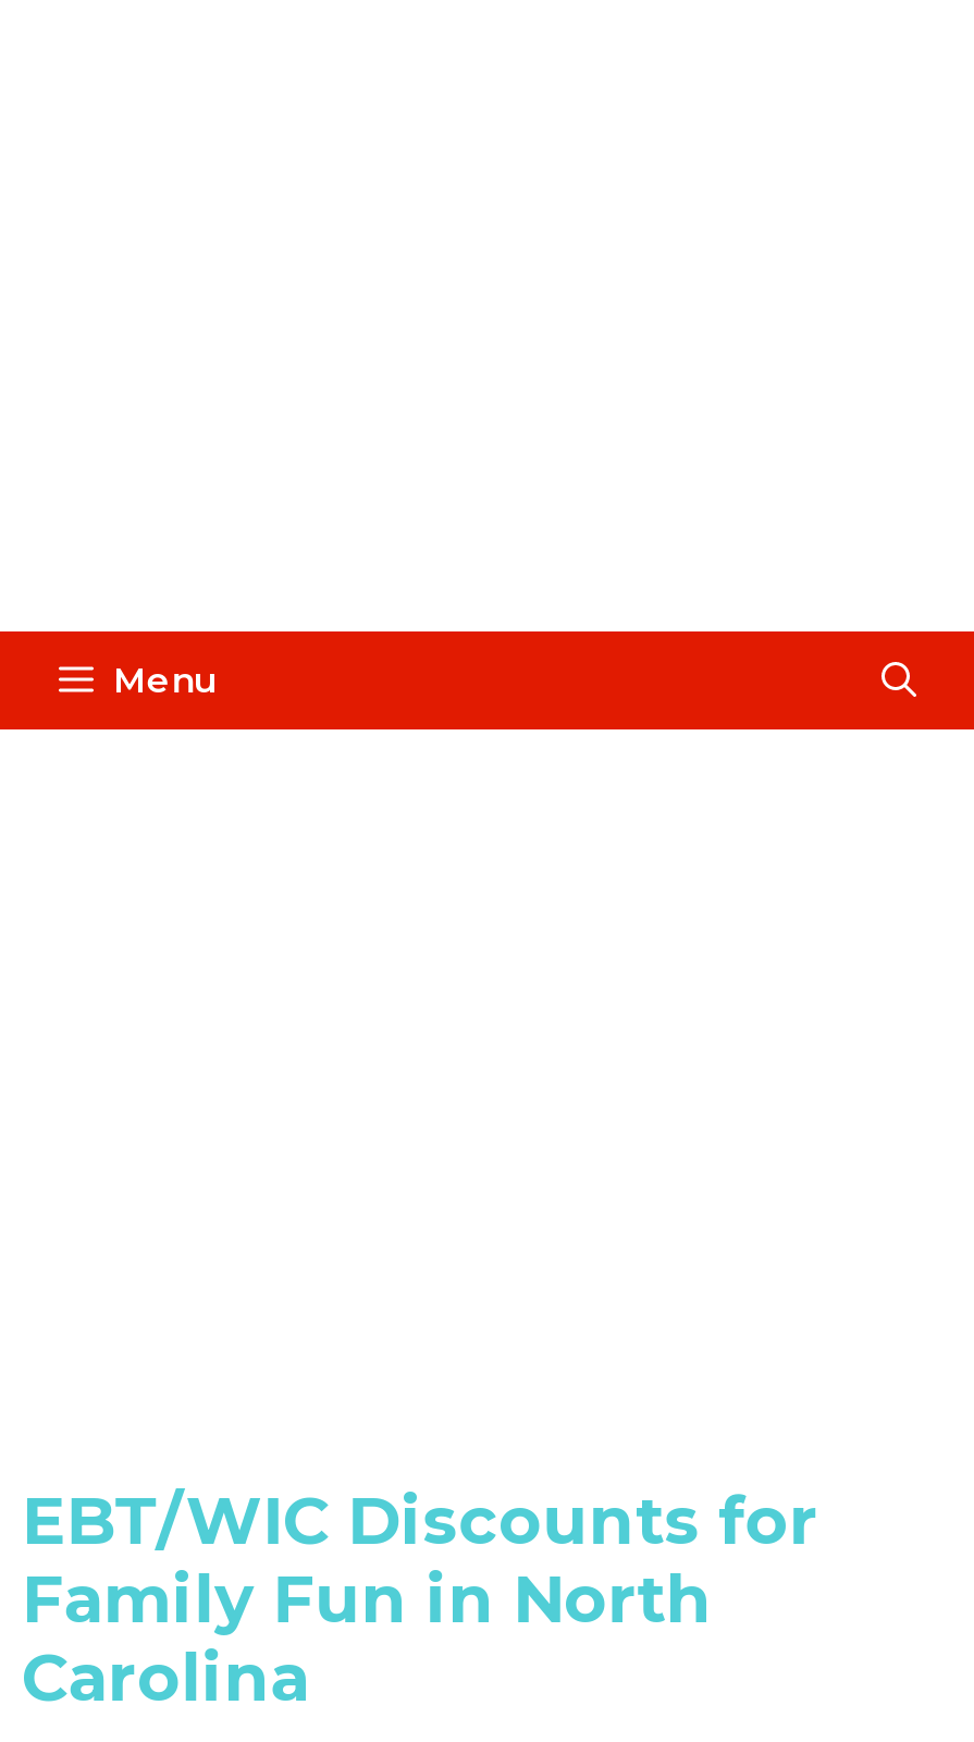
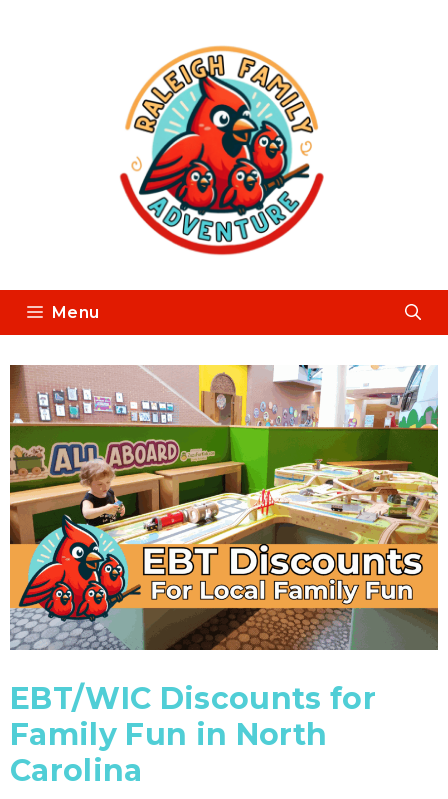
none -> [119,45,325,256] [image]
none -> [9,364,439,651] [image]

